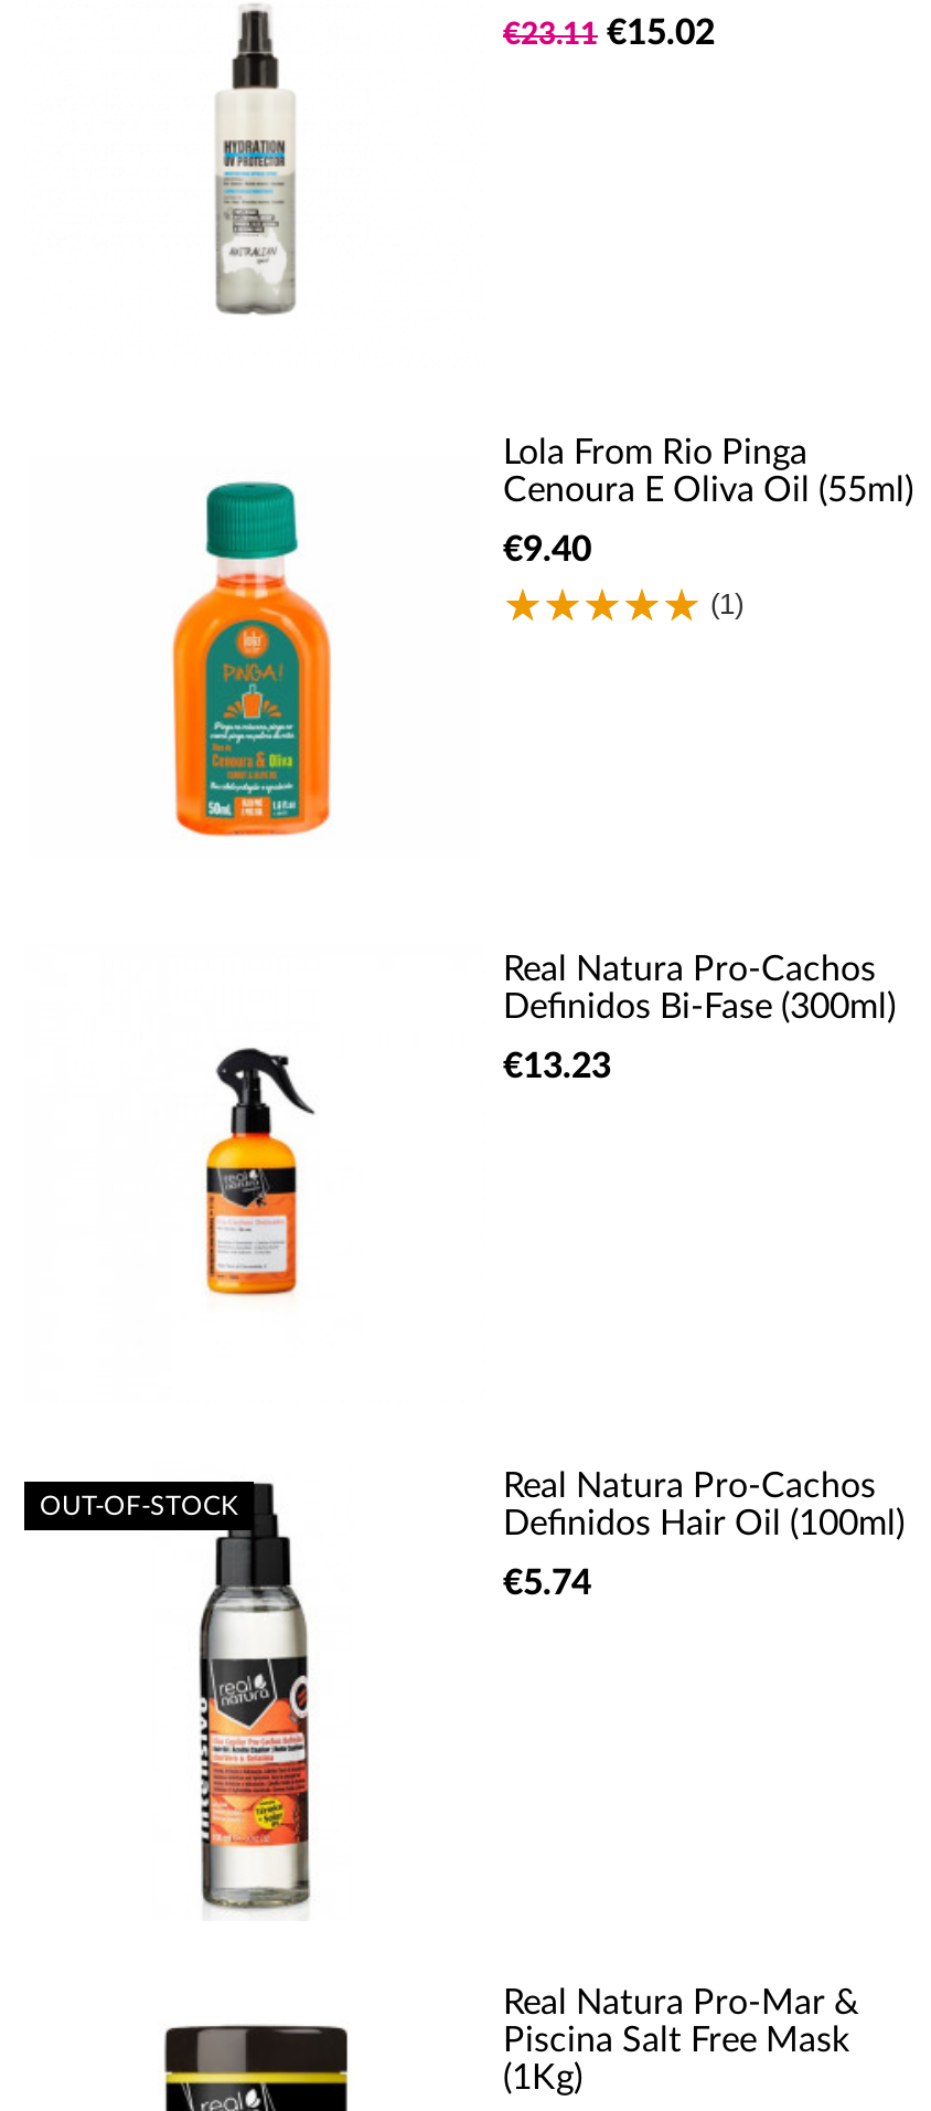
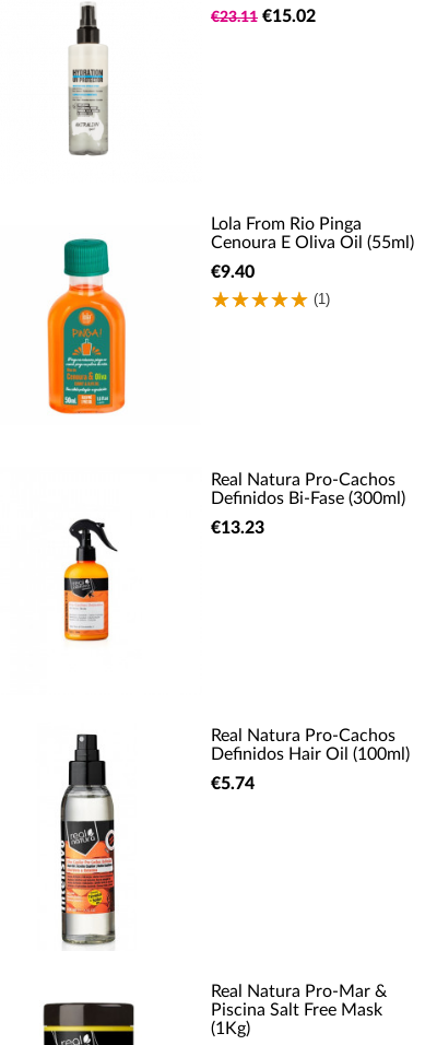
[40,1493,238,1519] OUT-OF-STOCK -> none

